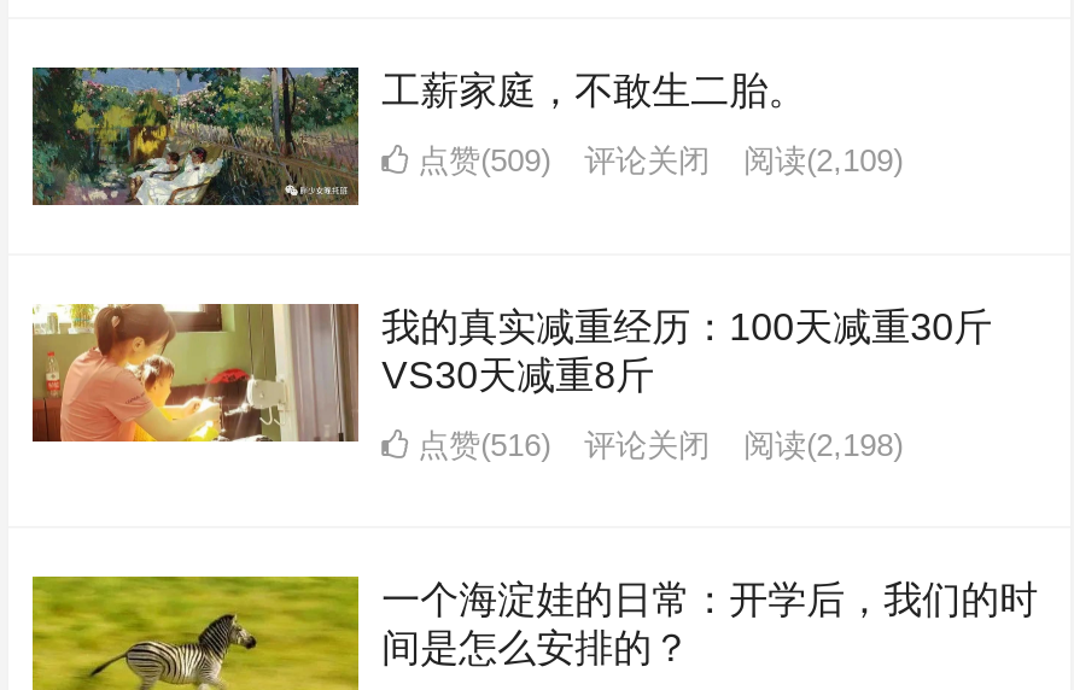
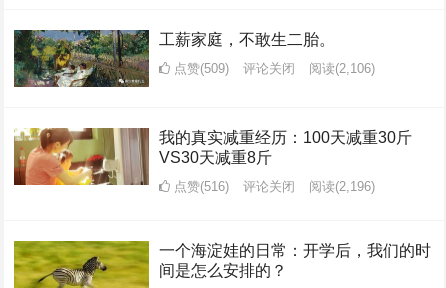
[408,142,903,179] 点赞(509) 评论关闭 阅读(2,109) -> [170,61,375,76] 点赞(509) 评论关闭 阅读(2,106)
[408,427,903,463] 点赞(516) 评论关闭 阅读(2,198) -> [170,179,375,194] 点赞(516) 评论关闭 阅读(2,196)

